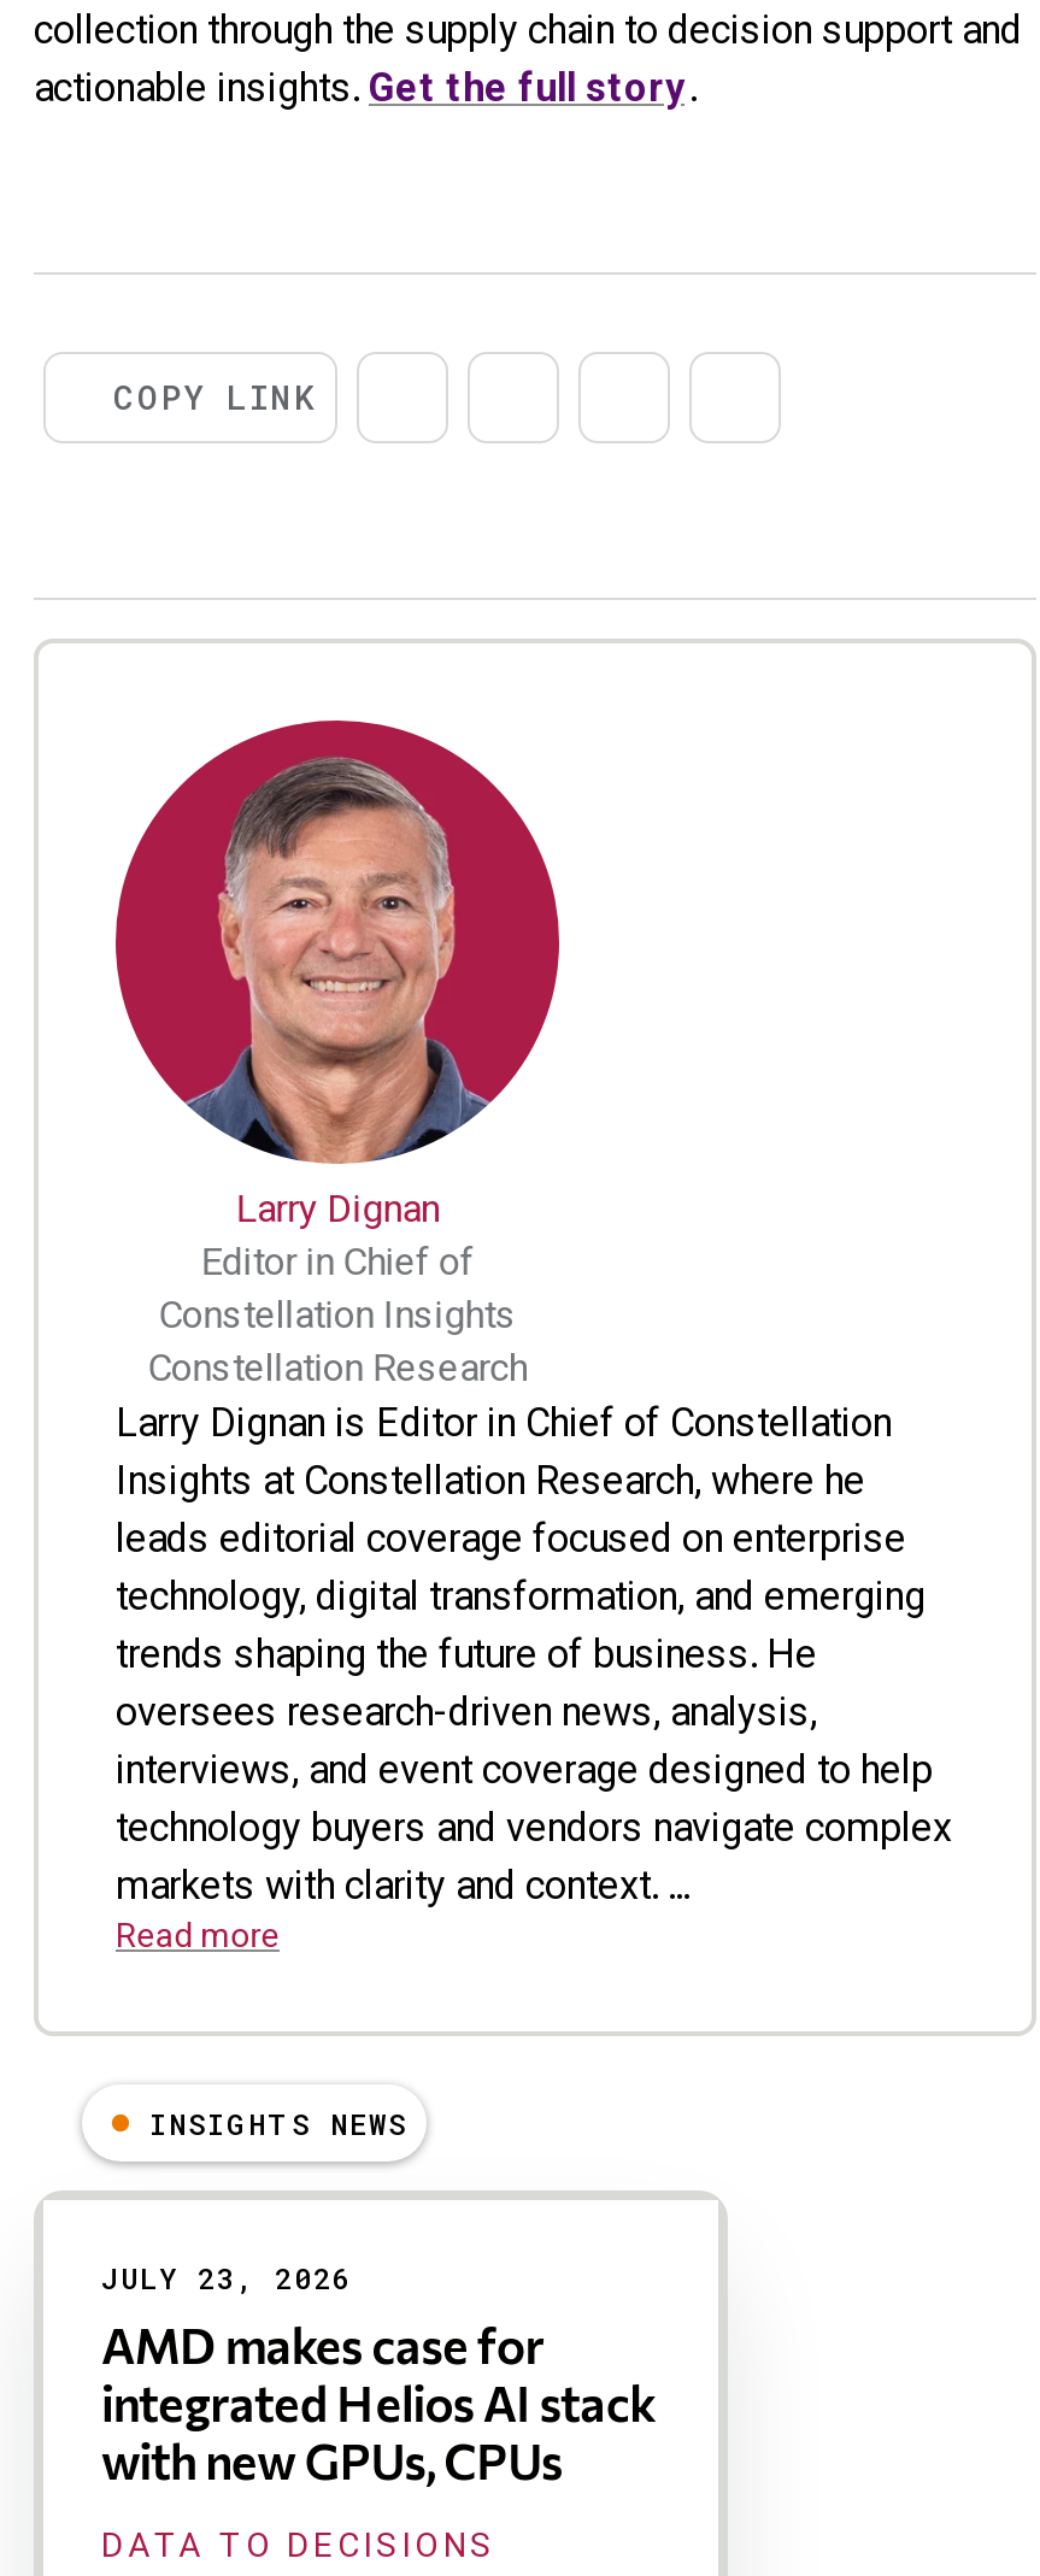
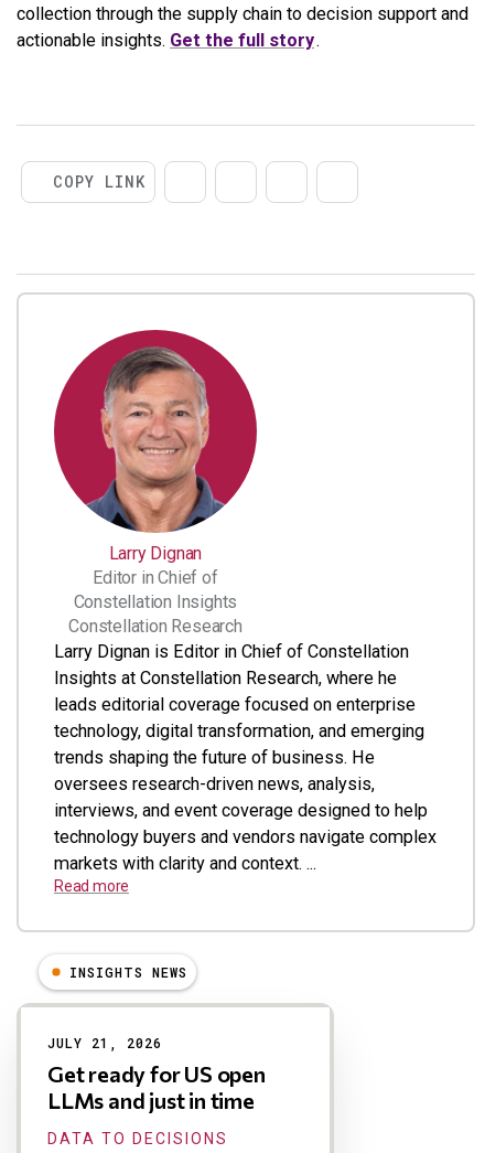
[101,2258,655,2489] JULY 23, 2026 | AMD makes case for | integrated Helios AI stack | with new GPUs, CPUs -> [47,1034,265,1113] JULY 21, 2026 | Get ready for US open | LLMs and just in time

